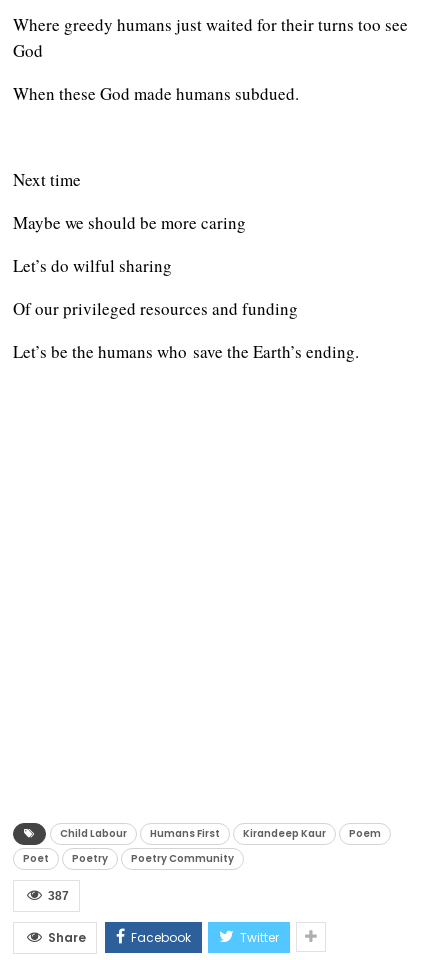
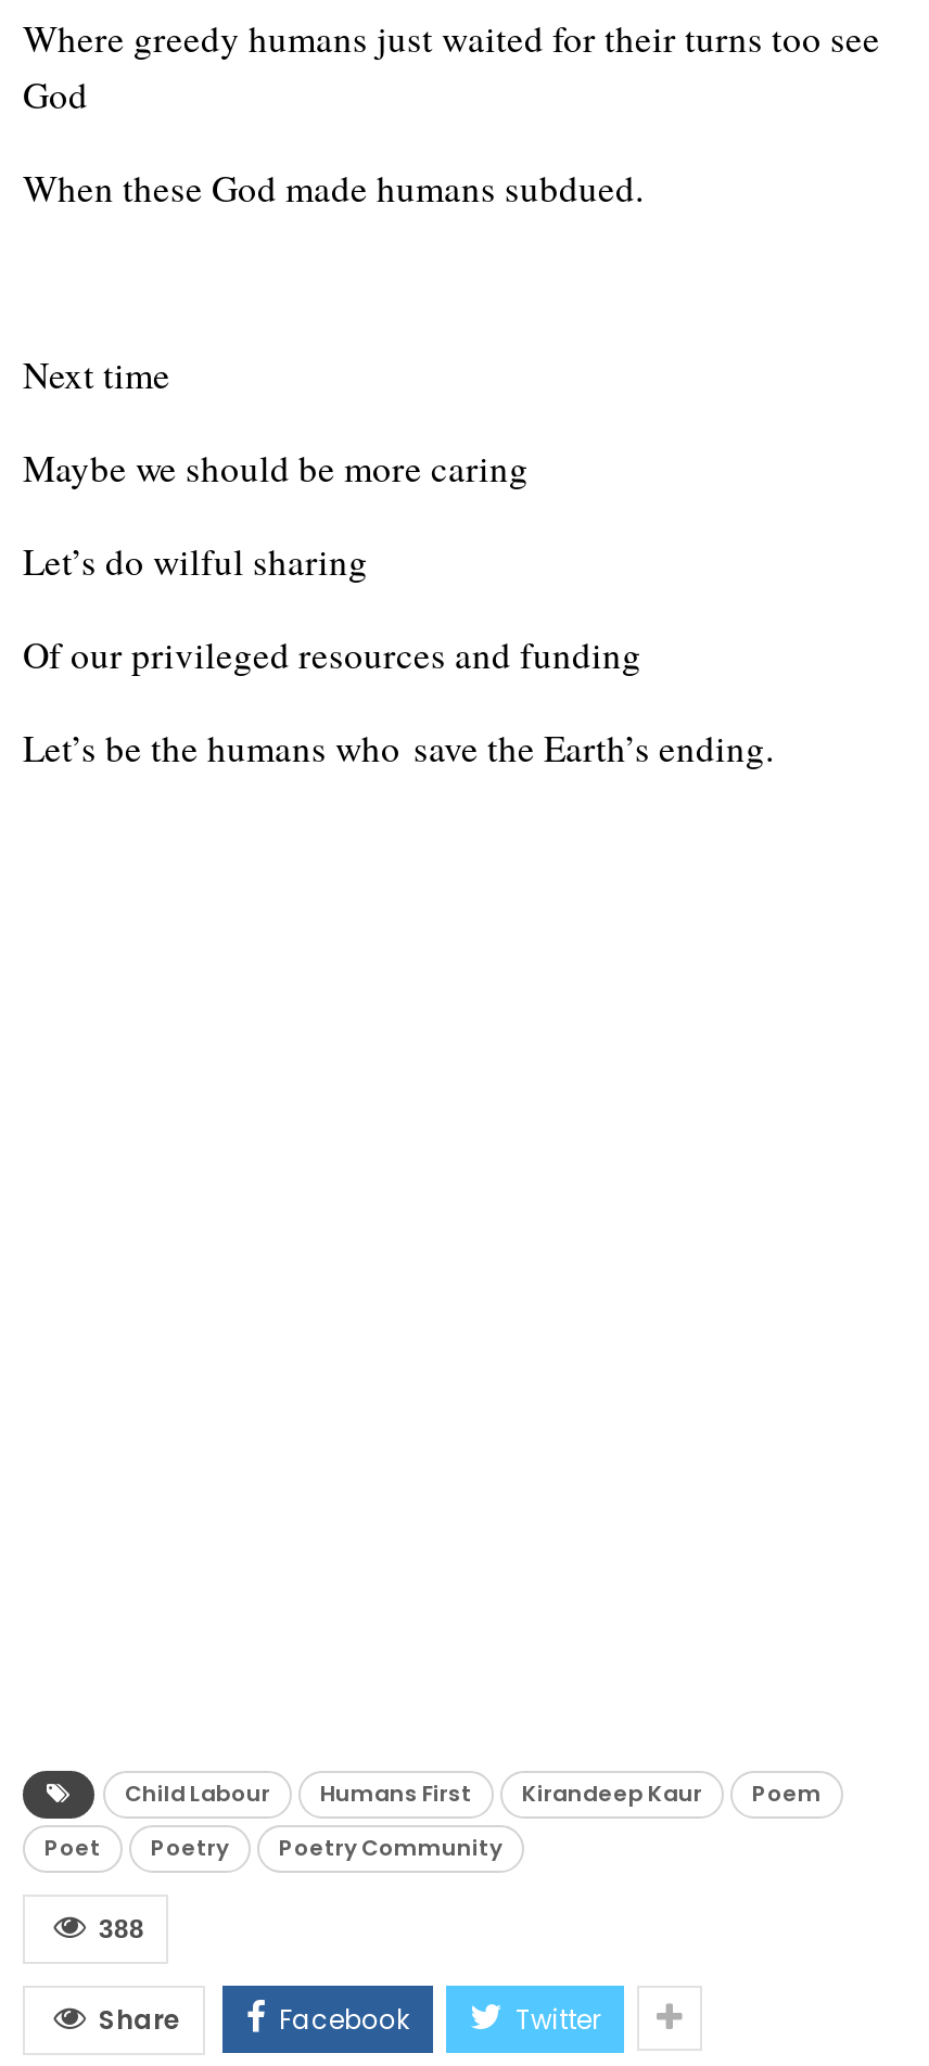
[48,889,69,903] 387 -> [99,1915,144,1945] 388

